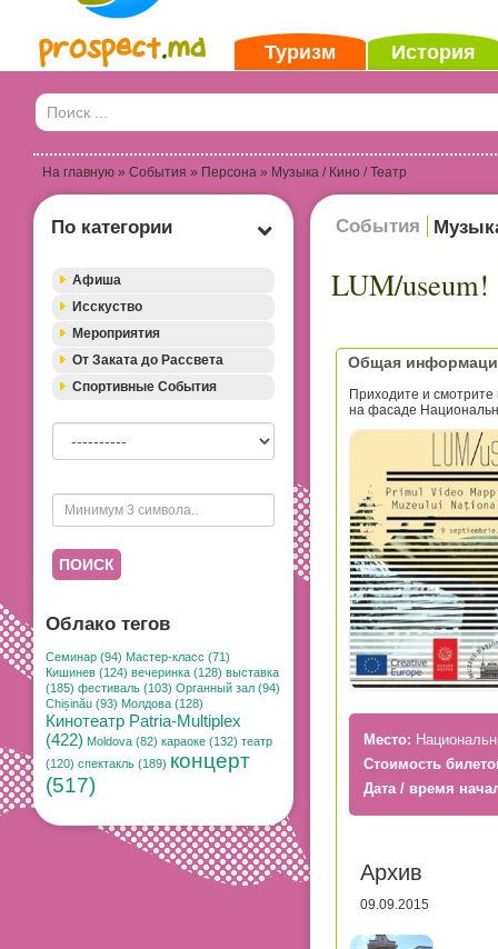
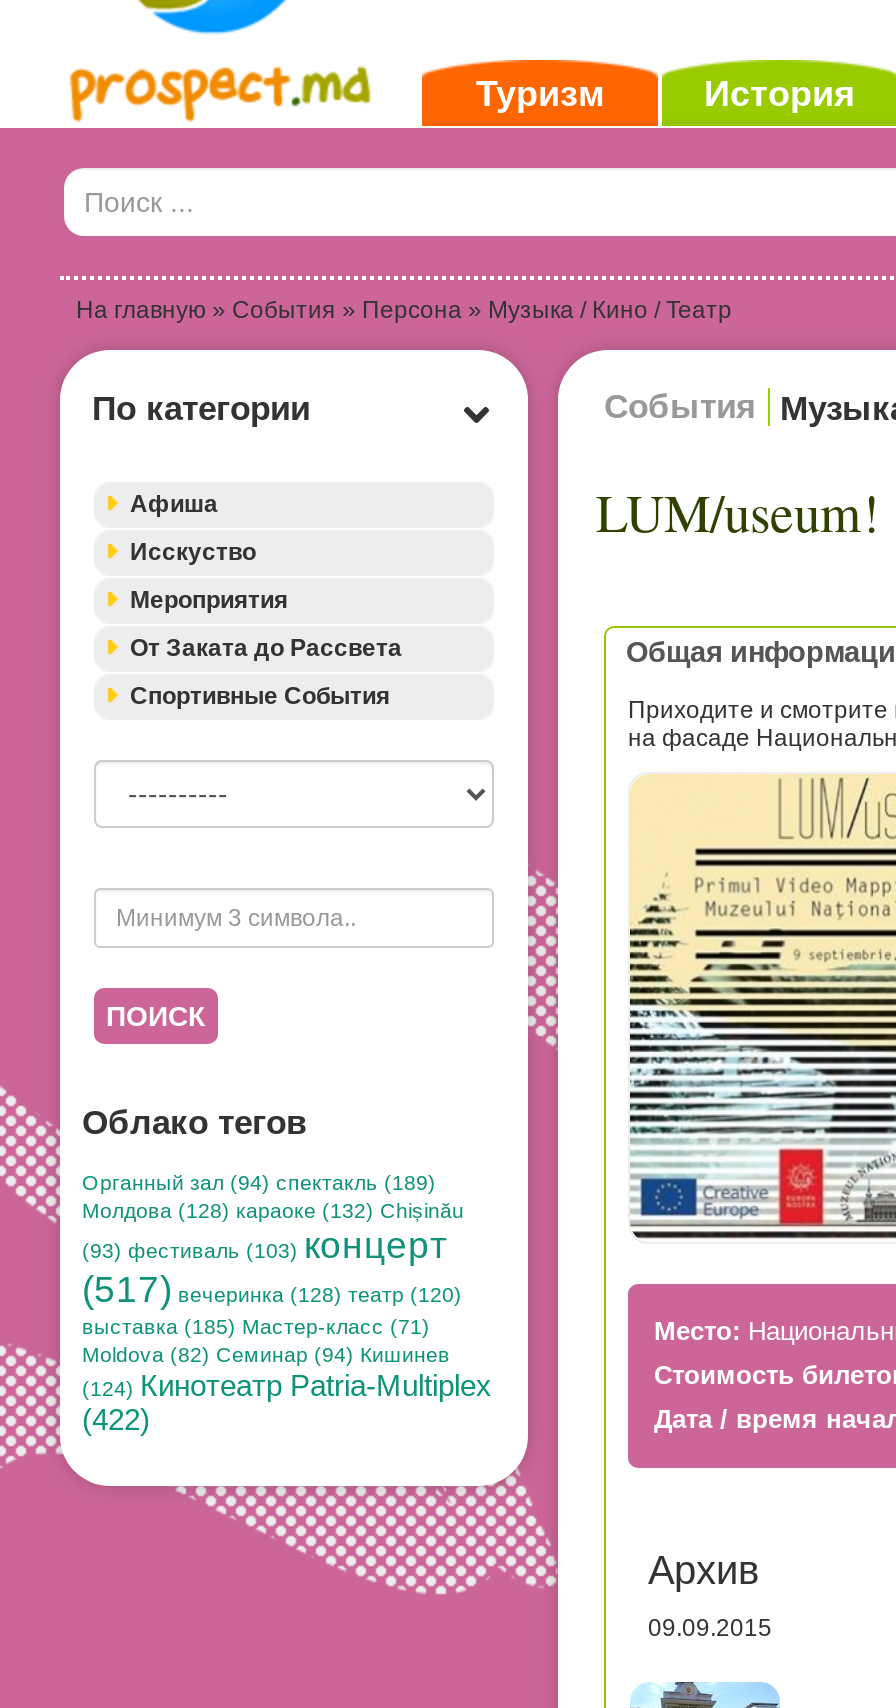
[46,650,280,797] Семинар (94) Мастер-класс (71) | Кишинев (124) вечеринка (128) выставка | (185) фестиваль (103) Органный зал (94) | Chișinău (93) Молдова (128) | Кинотеатр Patria-Multiplex | (422) Moldova (82) караоке (132) театр | (120) спектакль (189) концерт | (517) -> [82,1170,492,1436] Органный зал (94) спектакль (189) | Молдова (128) караоке (132) Chișinău | (93) фестиваль (103) концерт | (517) вечеринка (128) театр (120) | выставка (185) Мастер-класс (71) | Moldova (82) Семинар (94) Кишинев | (124) Кинотеатр Patria-Multiplex | (422)

